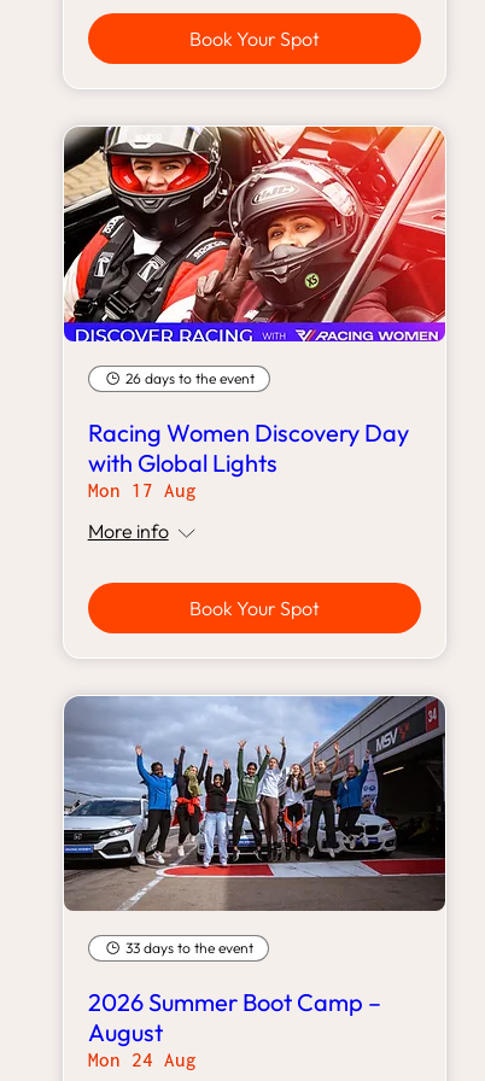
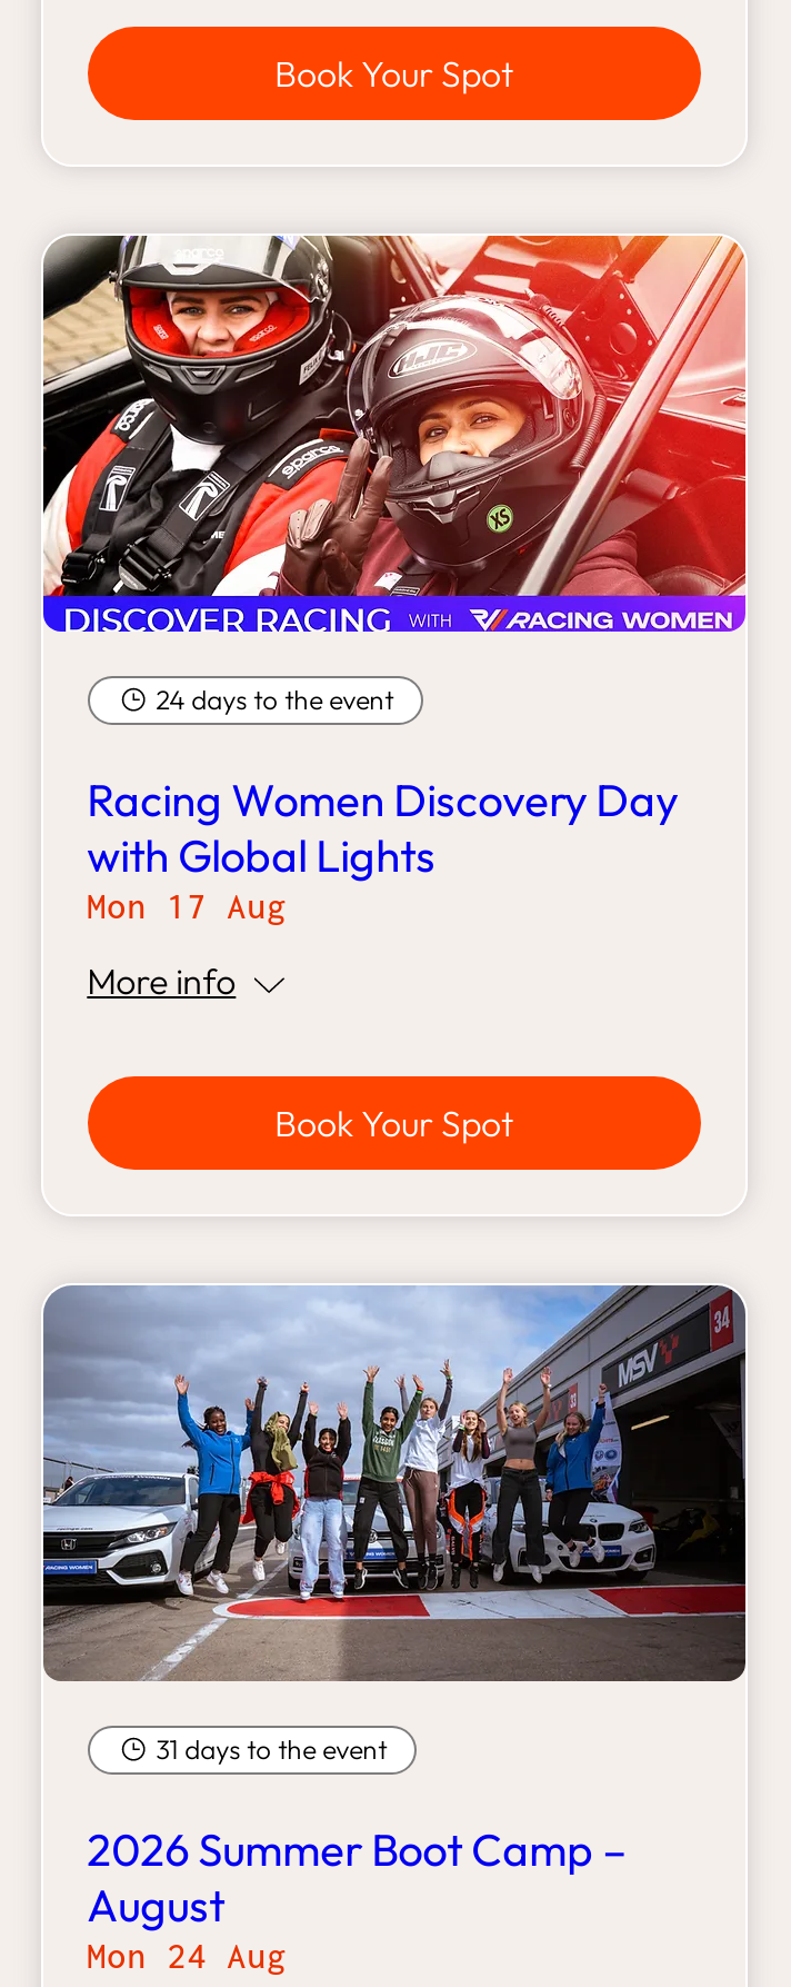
[125,369,254,387] 26 days to the event -> [156,683,394,716] 24 days to the event
[125,938,253,956] 33 days to the event -> [156,1733,387,1766] 31 days to the event

